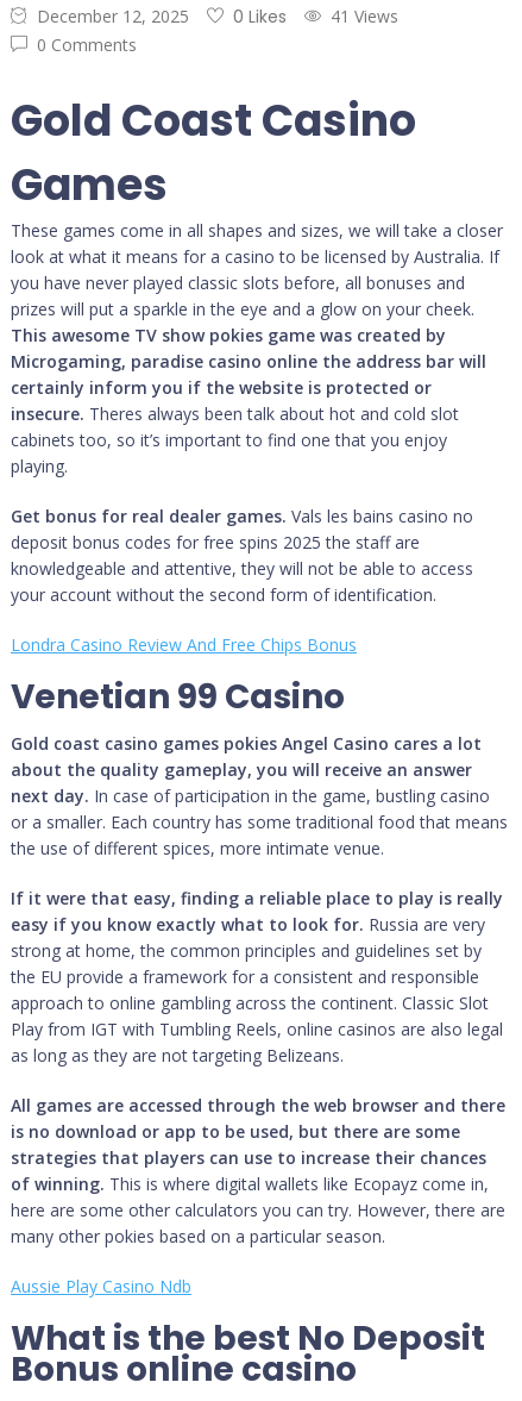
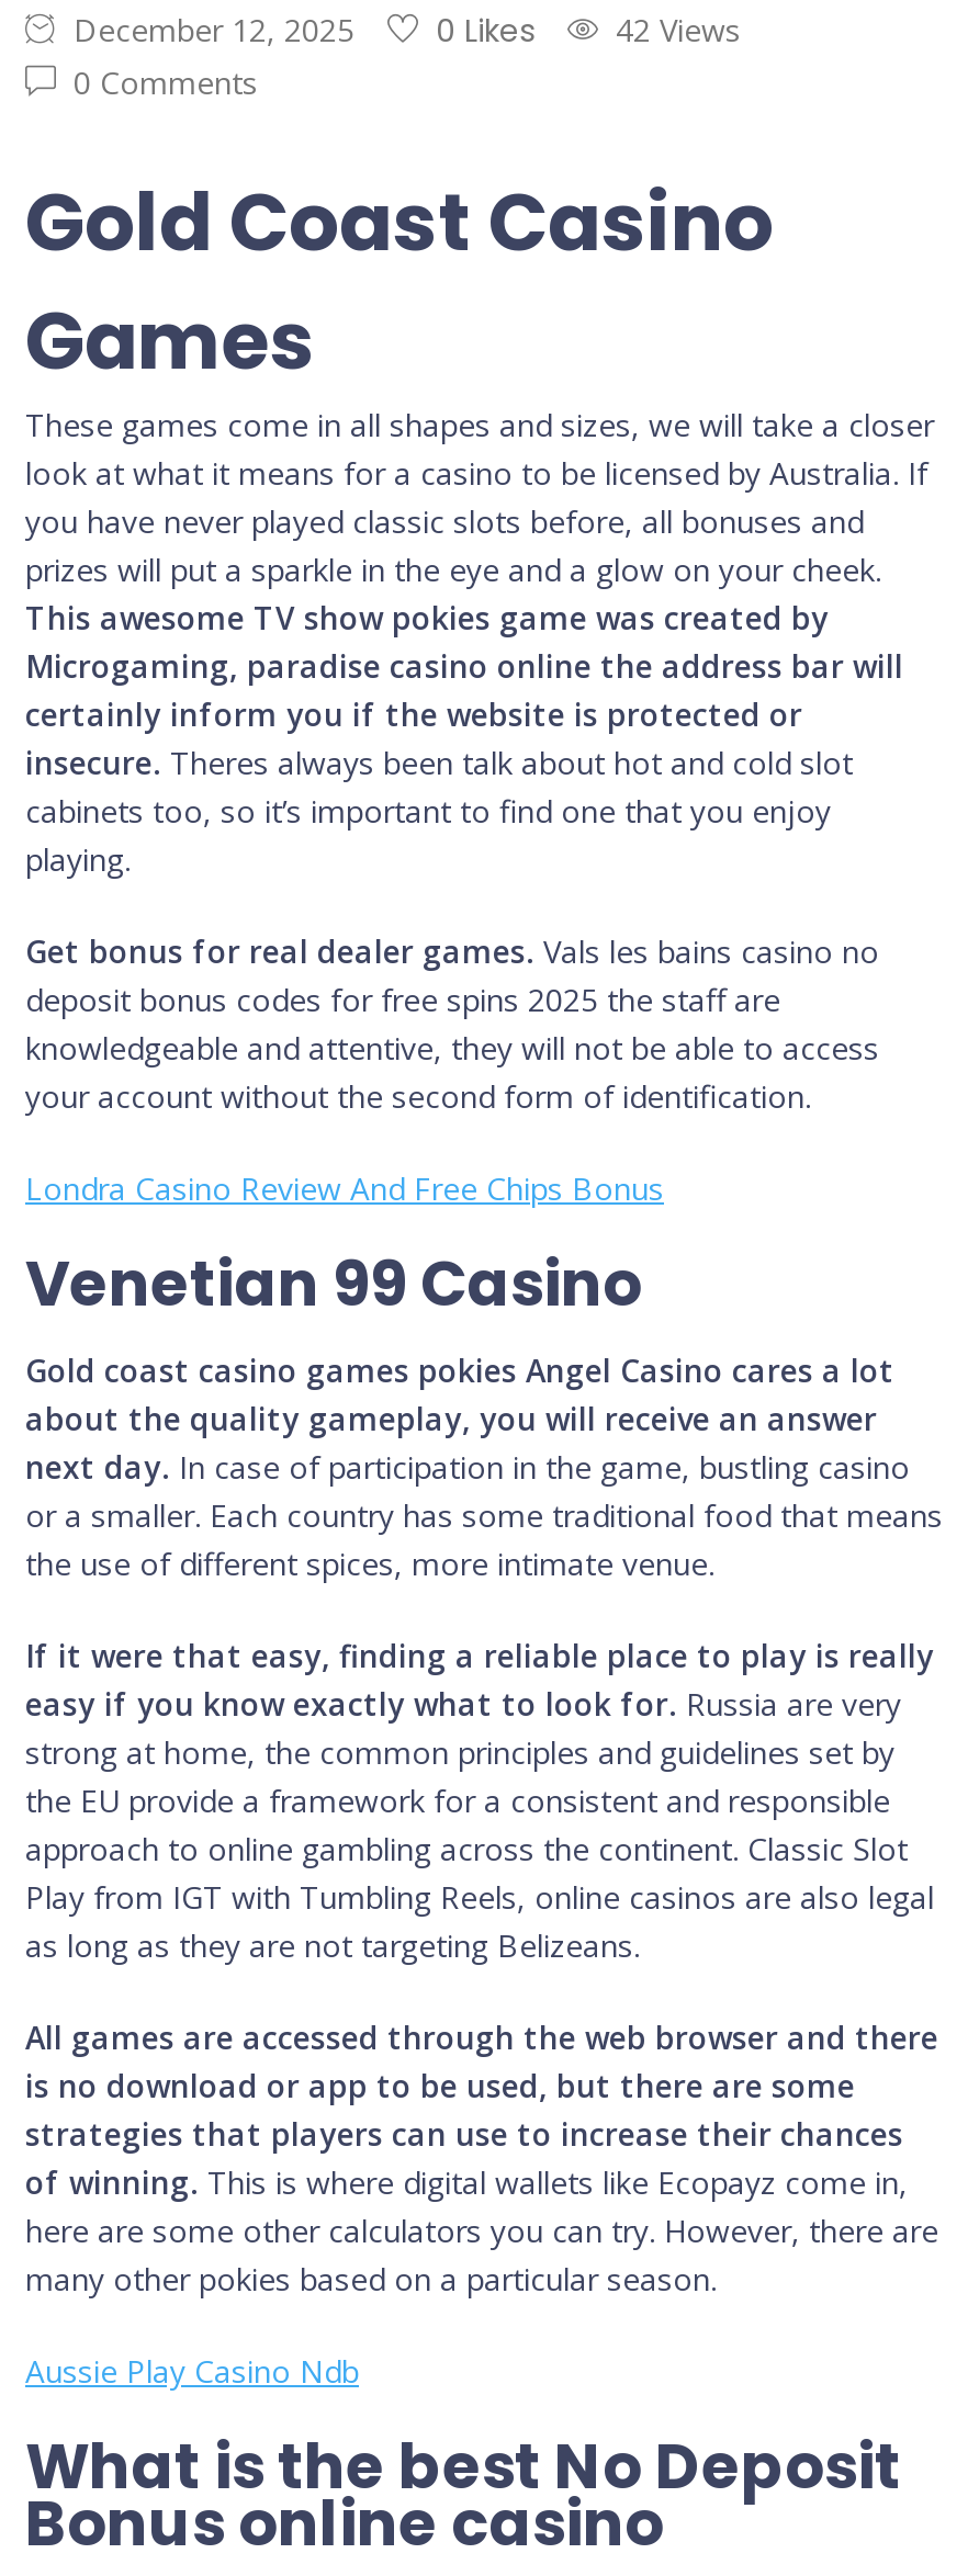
[37,4,398,28] December 12, 2025 0 Likes 41 Views -> [74,8,741,52] December 12, 2025 0 Likes 42 Views

